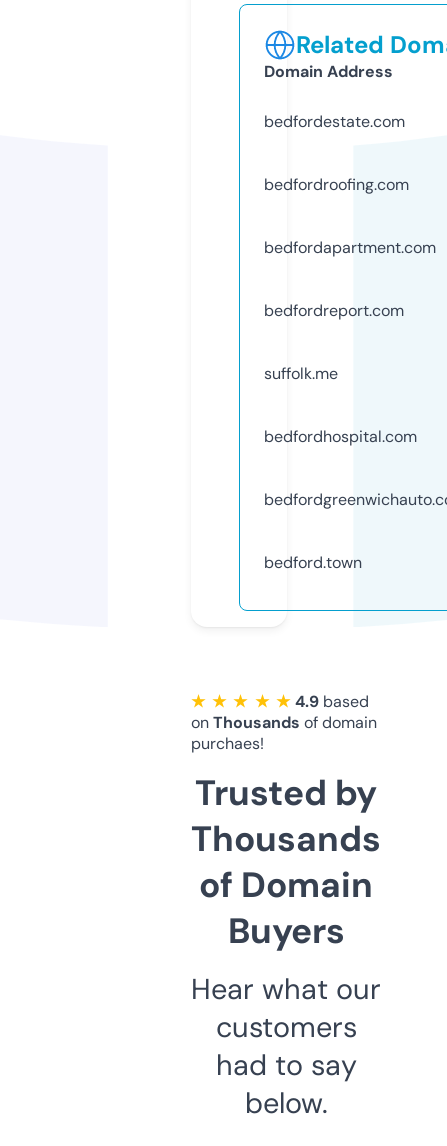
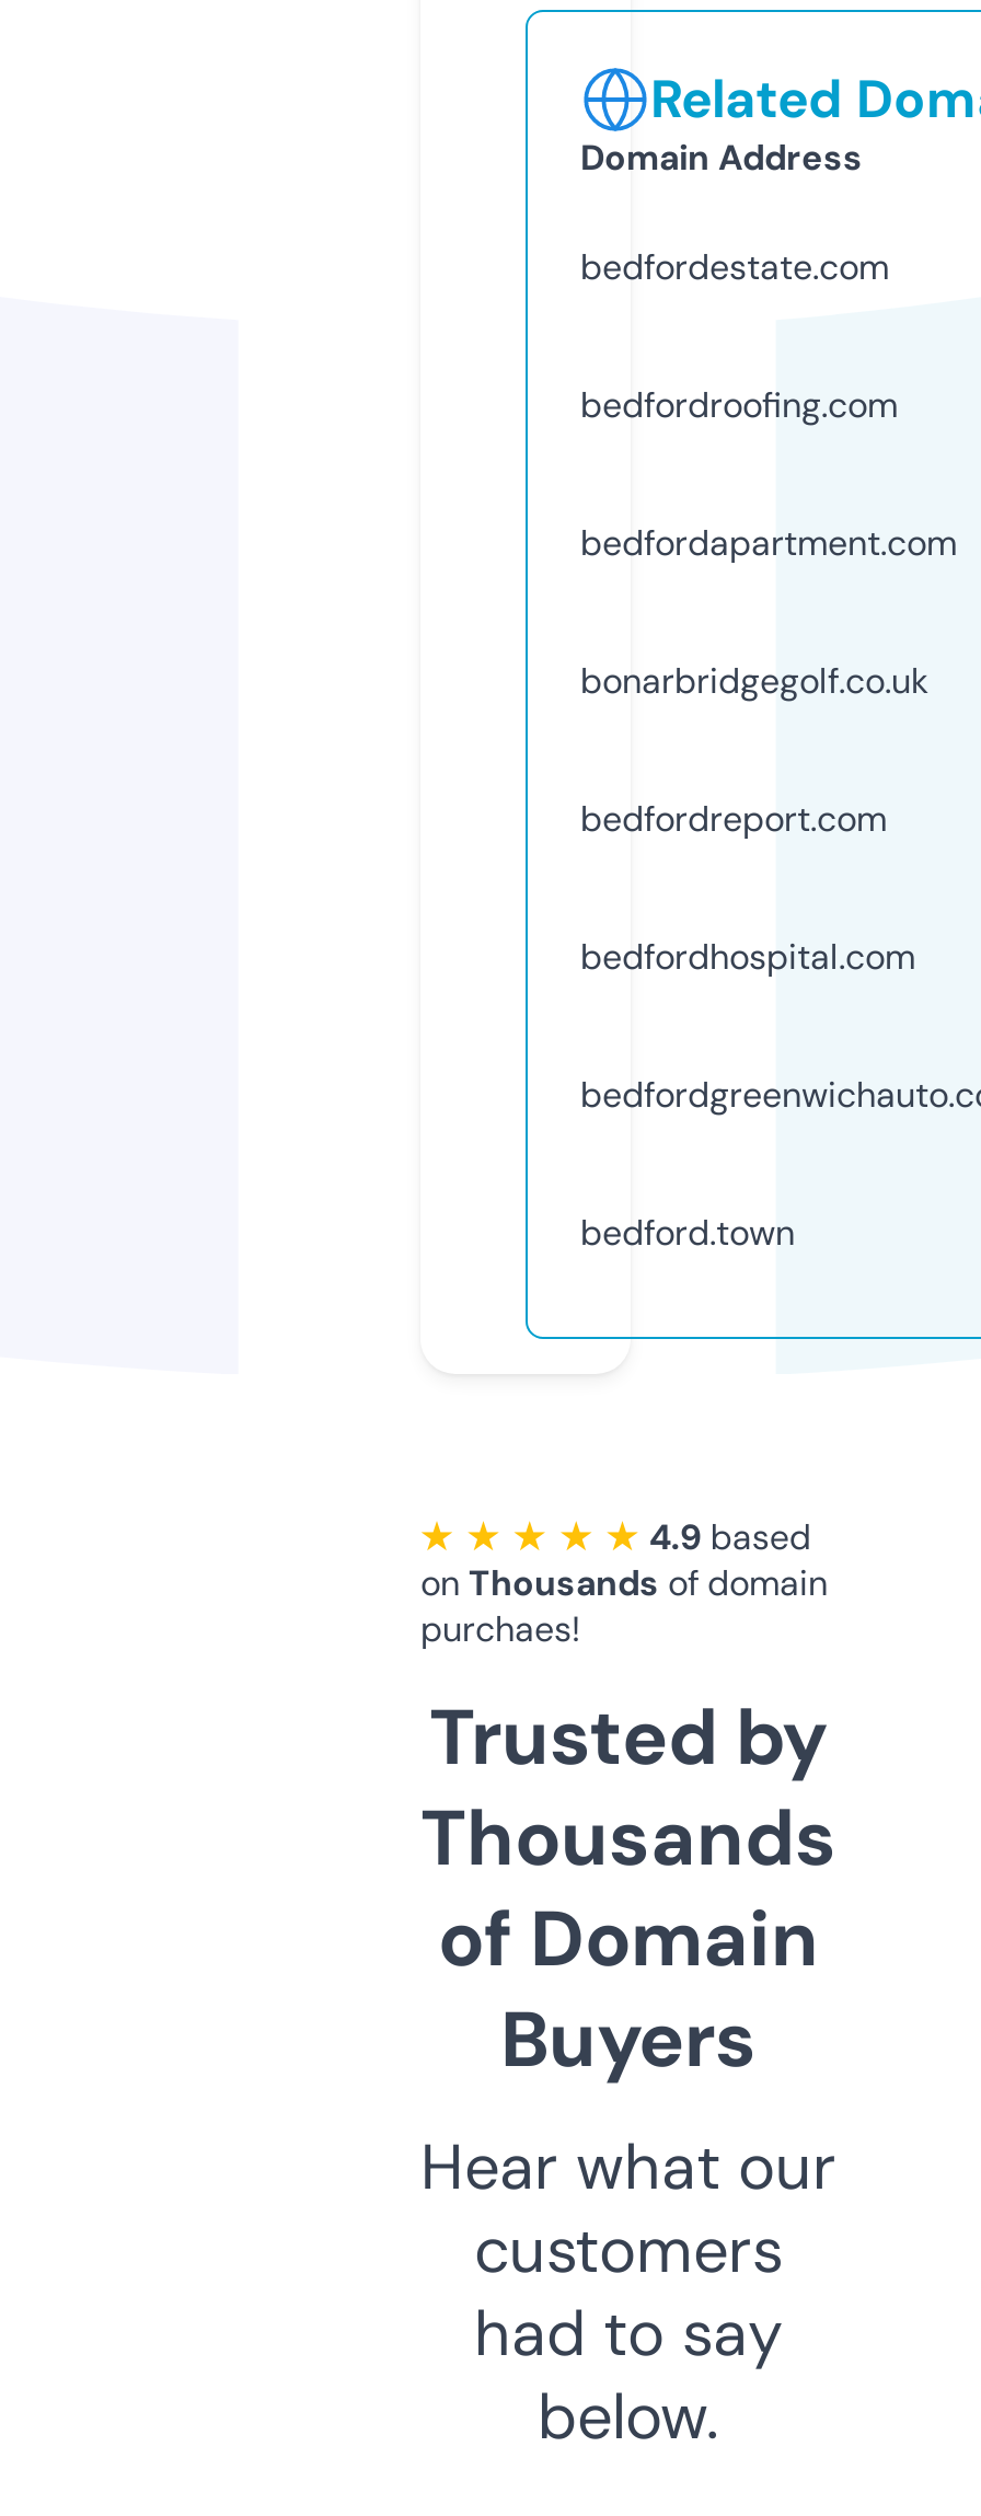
none -> [580,658,928,704] bonarbridgegolf.co.uk
moved [264,300,404,321] -> [580,796,887,842]: bedfordreport.com
[264,363,338,384] suffolk.me -> none

